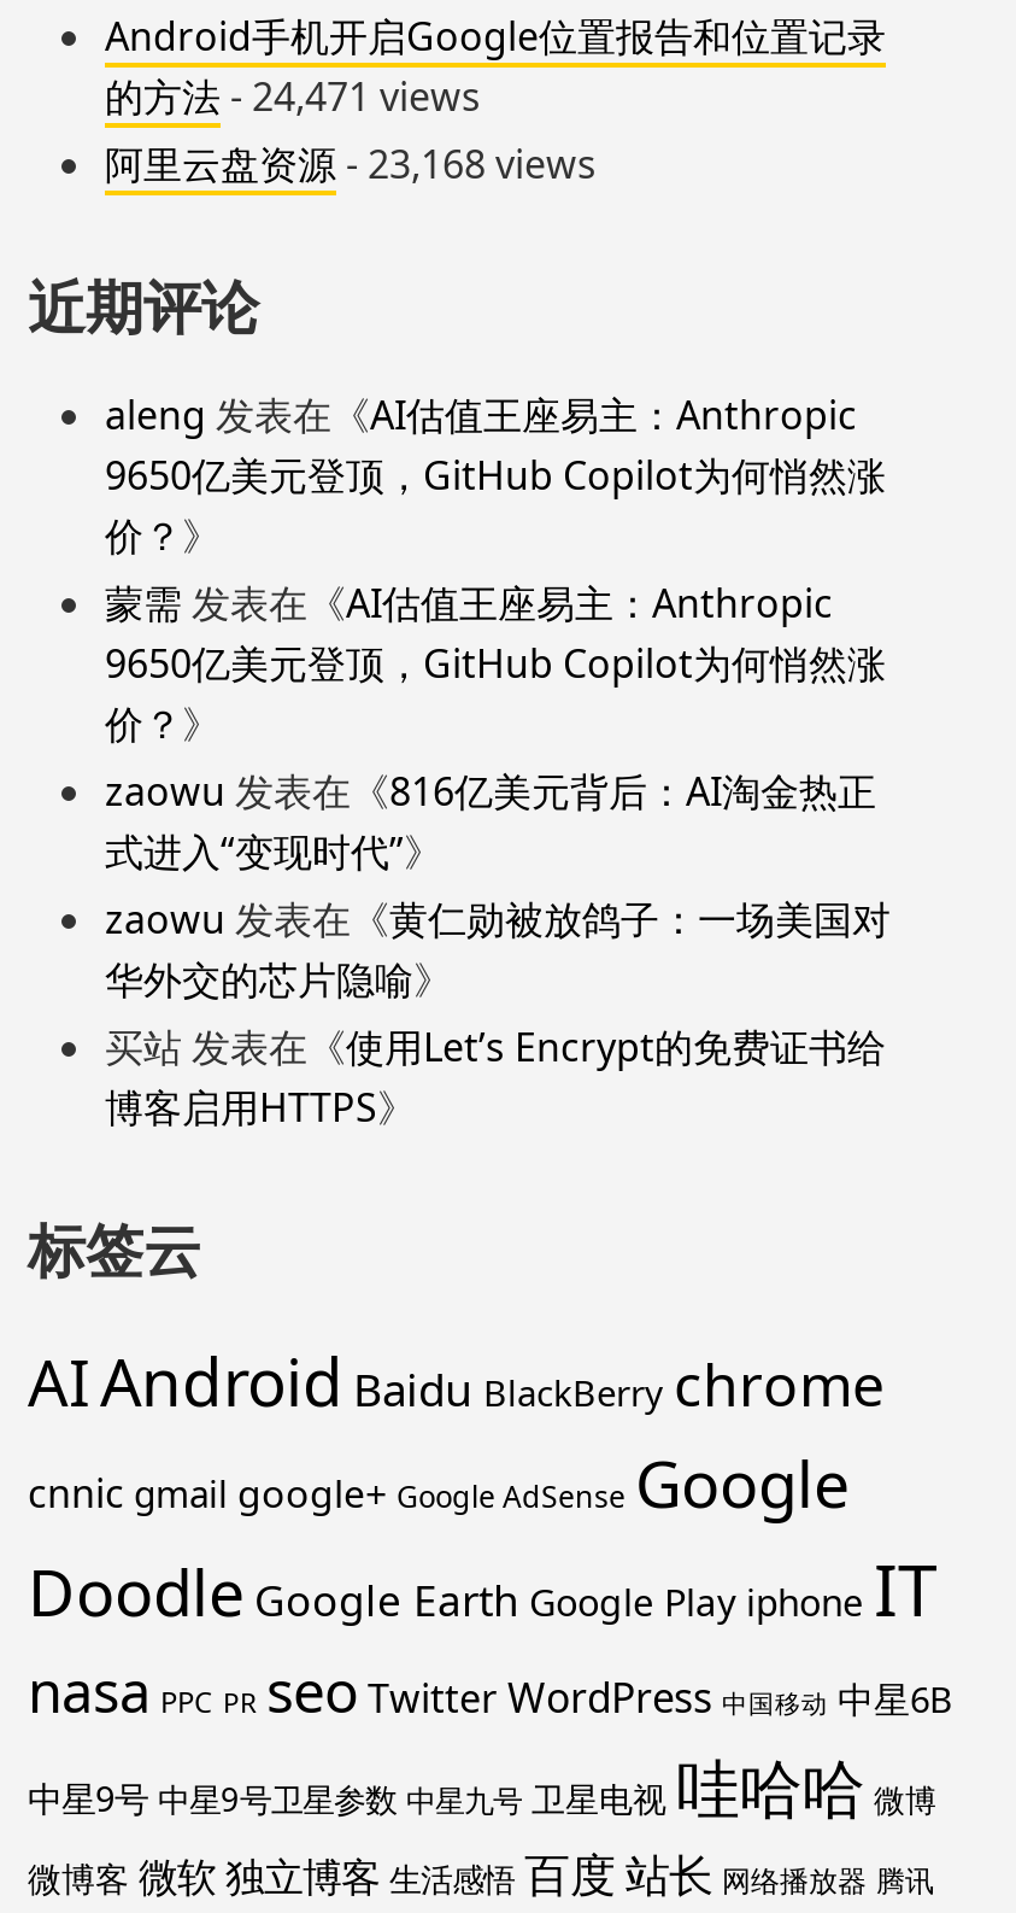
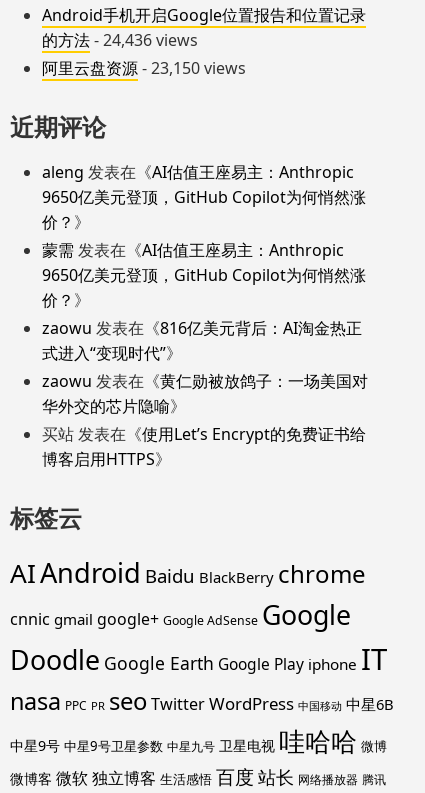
[105,69,481,122] 的方法- 24,471 views -> [42,28,198,50] 的方法- 24,436 views
[105,137,597,190] 阿里云盘资源- 23,168 views -> [42,57,246,79] 阿里云盘资源- 23,150 views

